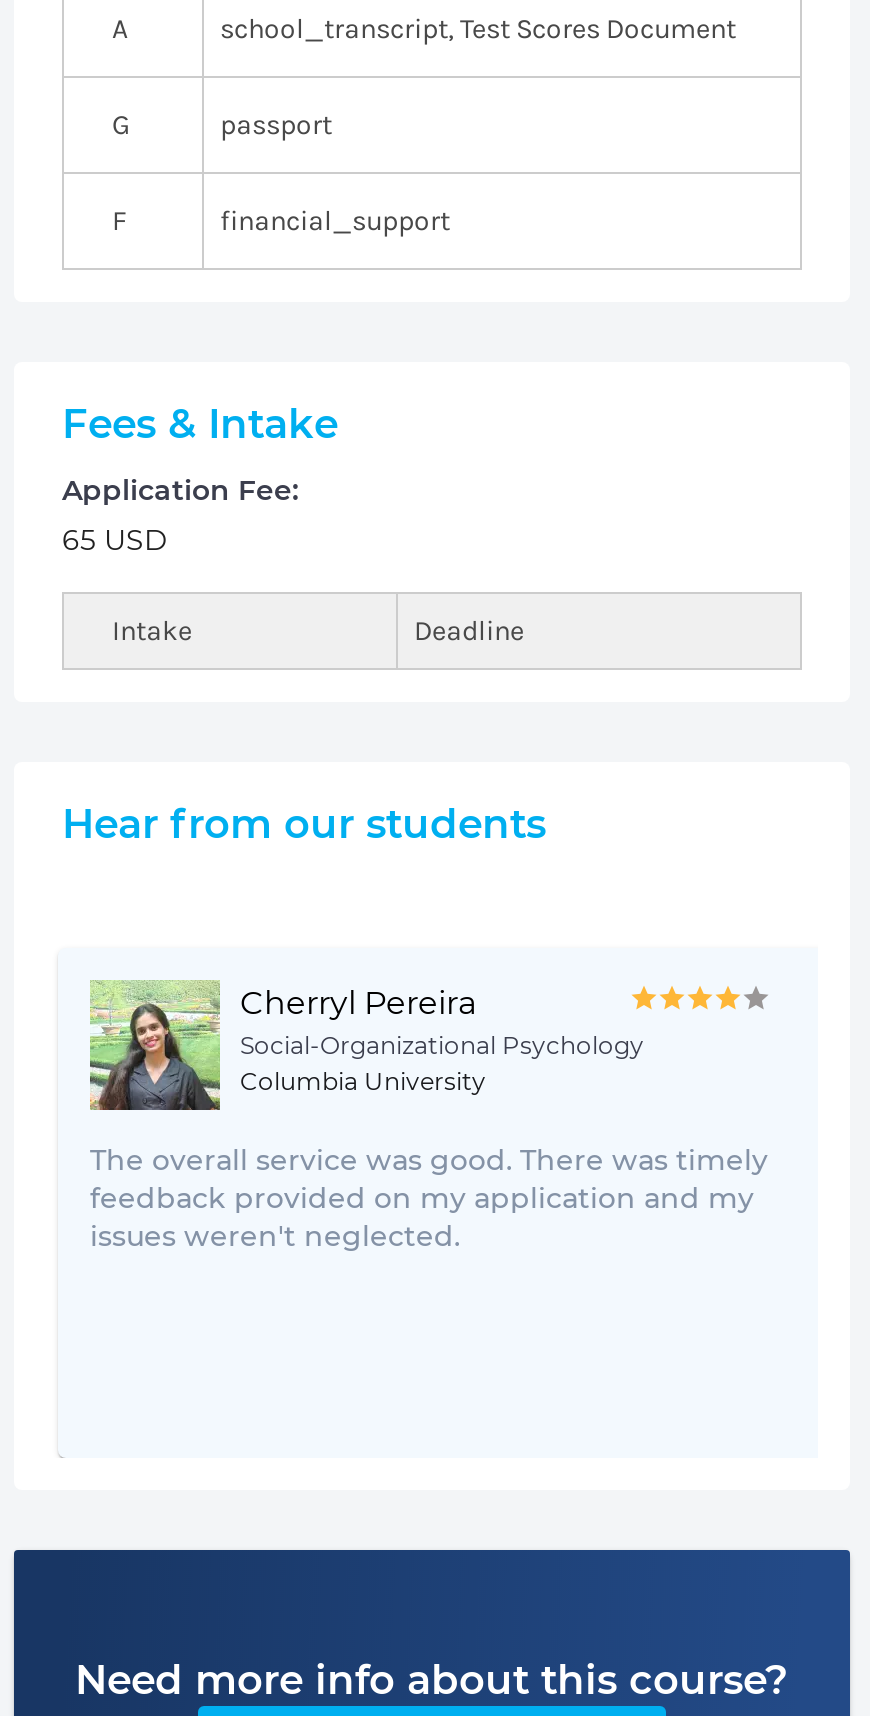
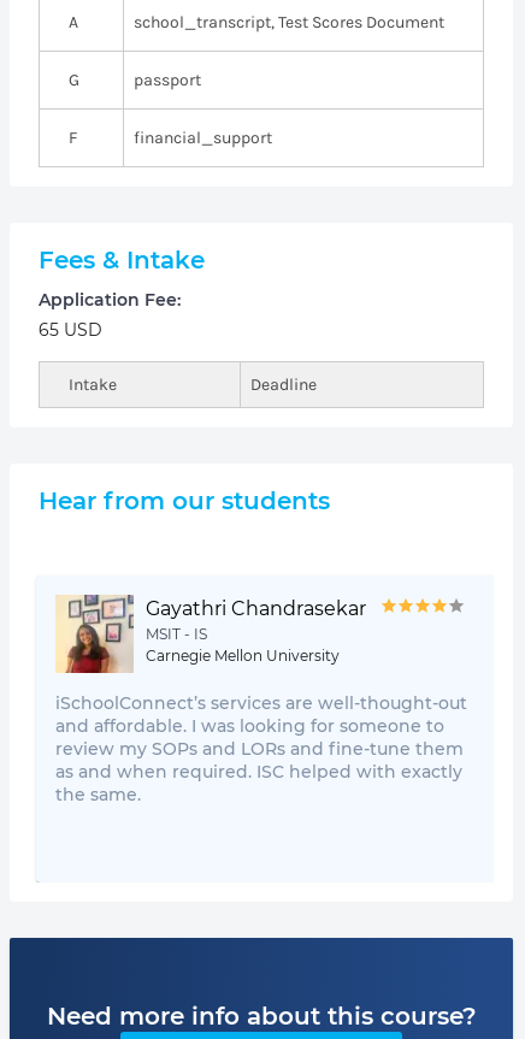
[88,980,644,1112] [image] | Cherryl Pereira | Social-Organizational Psychology | Columbia University -> [55,595,366,674] [image] | Gayathri Chandrasekar | MSIT - IS | Carnegie Mellon University
[90,1142,768,1254] The overall service was good. There was timely | feedback provided on my application and my | issues weren't neglected. -> [55,692,467,805] iSchoolConnect’s services are well-thought-out | and affordable. I was looking for someone to | review my SOPs and LORs and fine-tune them | as and when required. ISC helped with exactly | the same.

